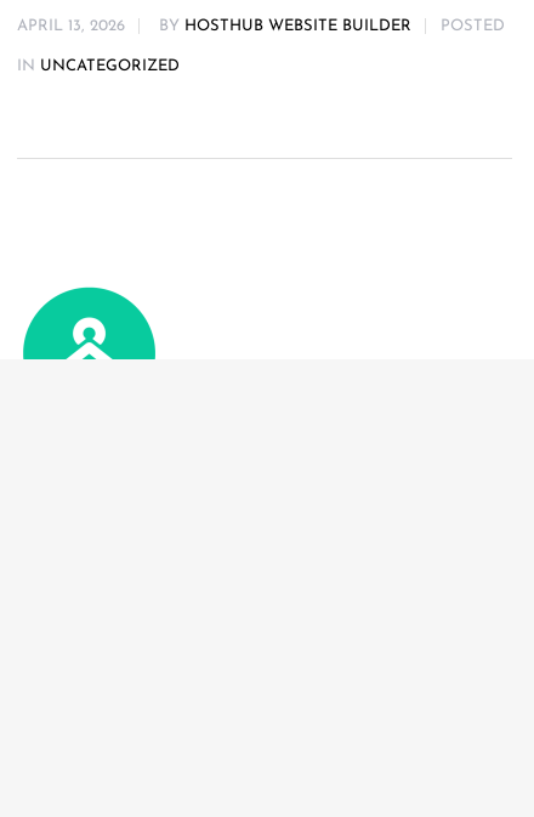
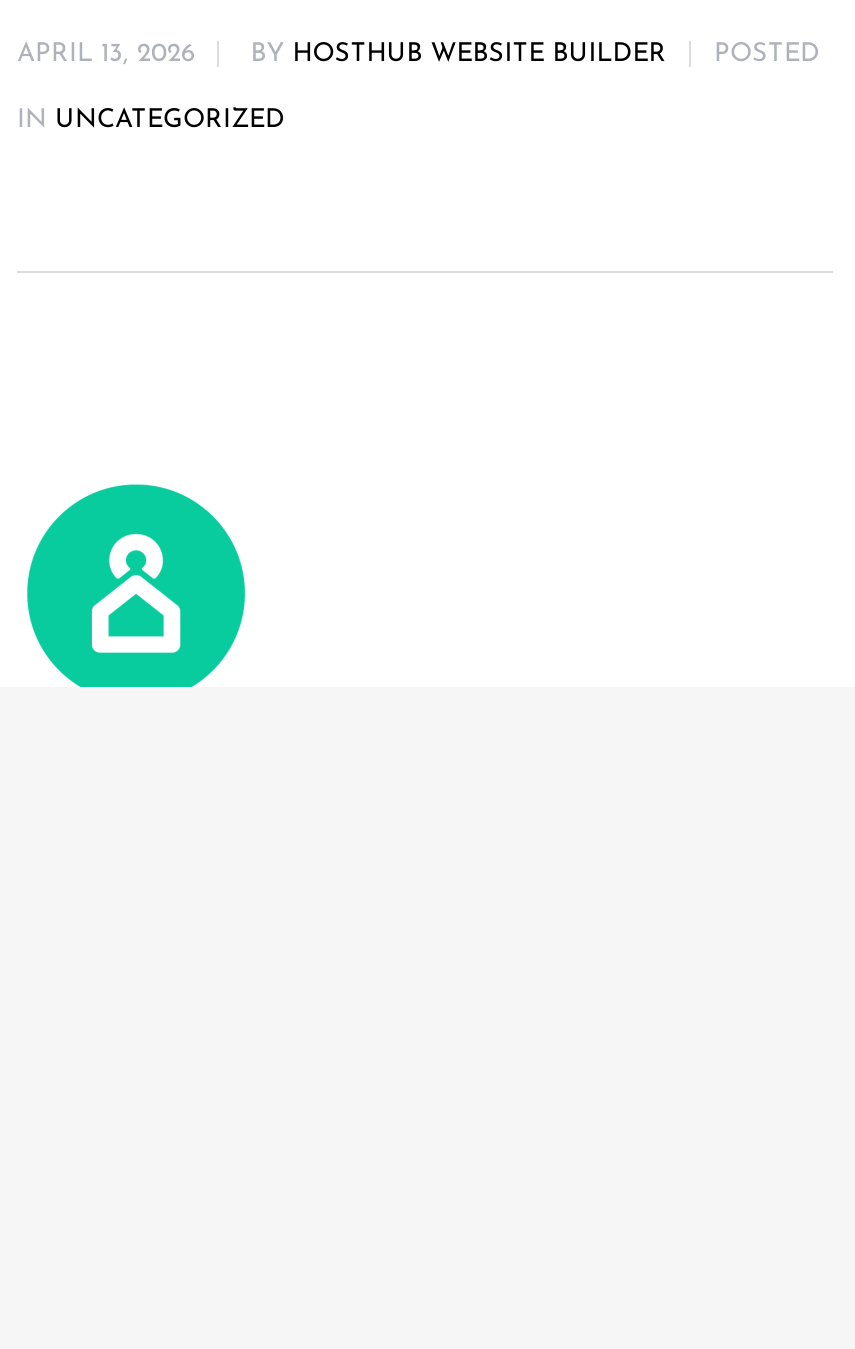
none -> [27,603,245,689] [image]

